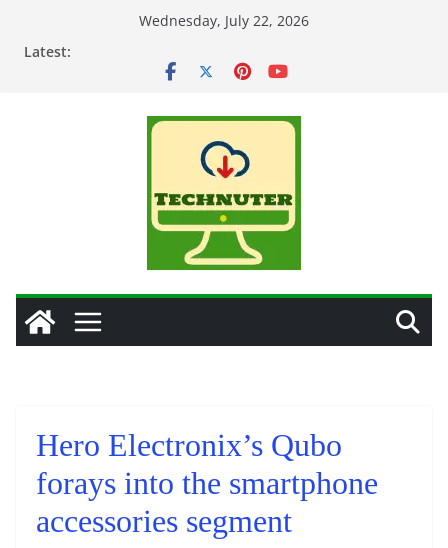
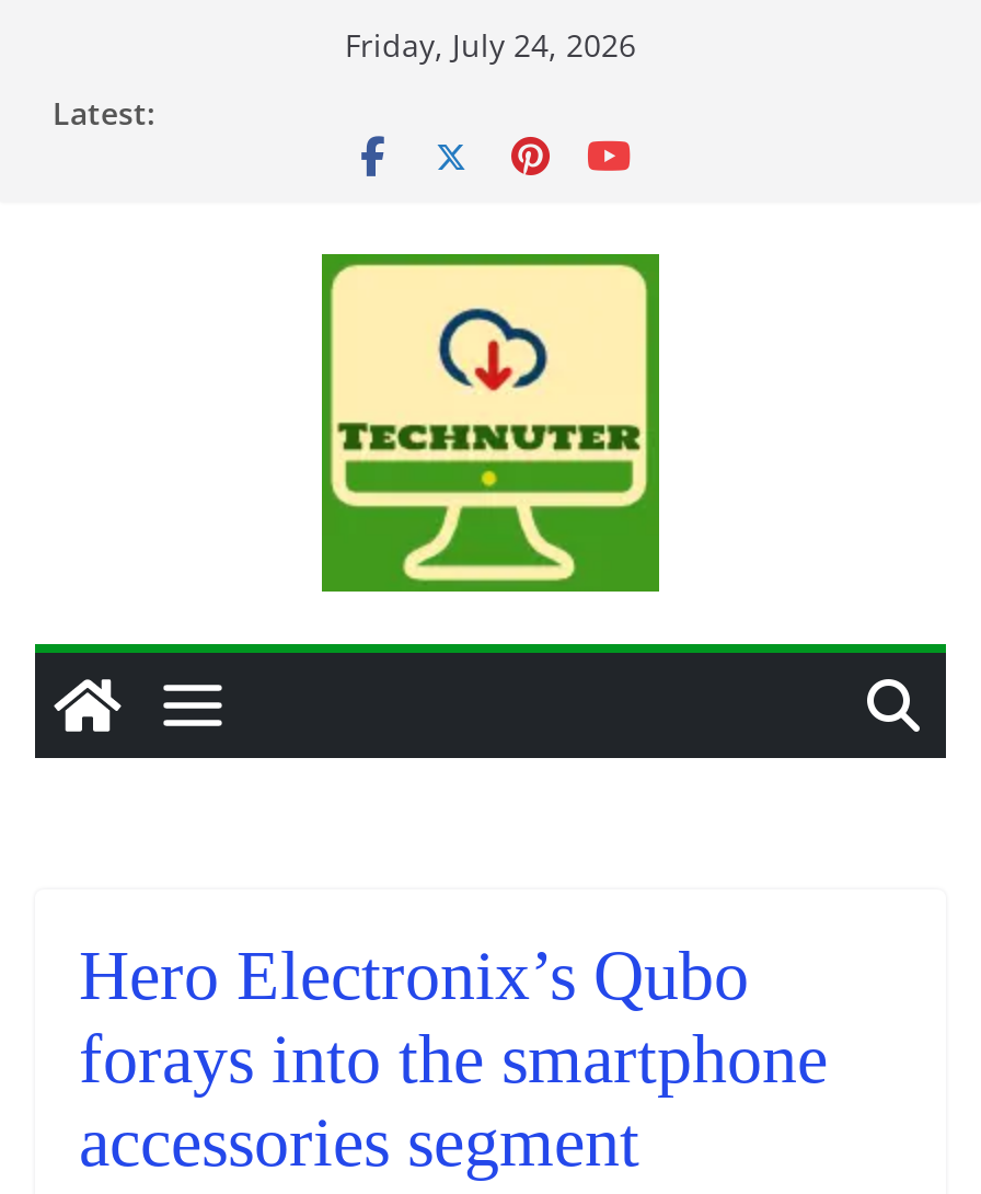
[139,11,309,30] Wednesday, July 22, 2026 -> [345,24,636,66] Friday, July 24, 2026

